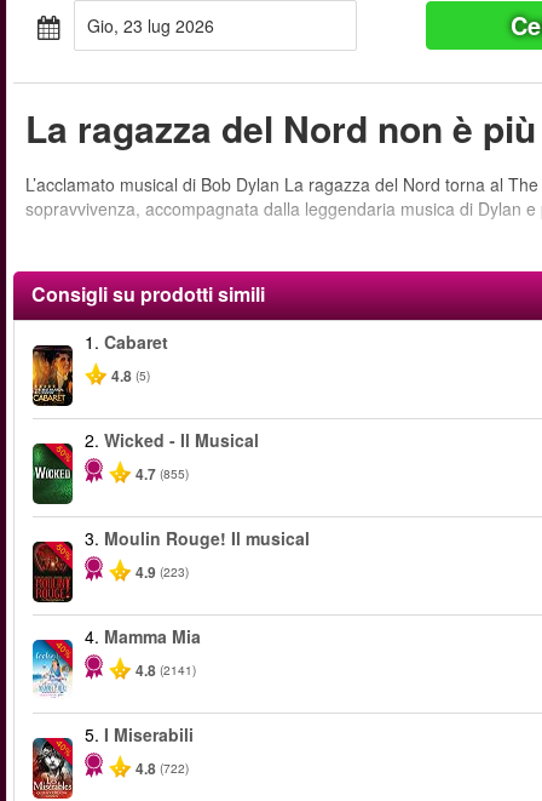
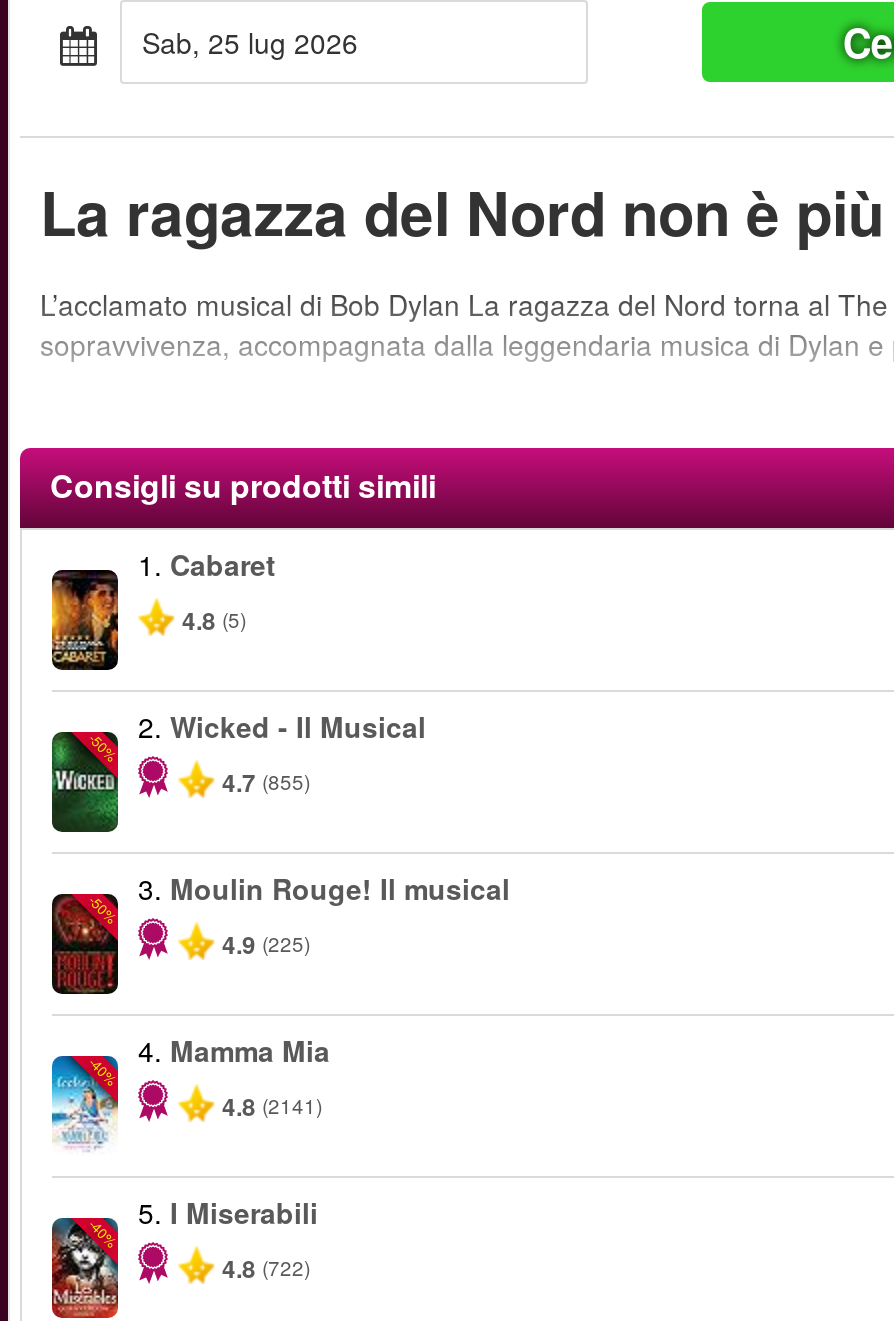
[100,13,214,38] gio, 23 lug 2026 -> [160,22,358,62] sab, 25 lug 2026
[135,561,189,583] 4.9 (223) -> [222,926,310,962] 4.9 (225)

